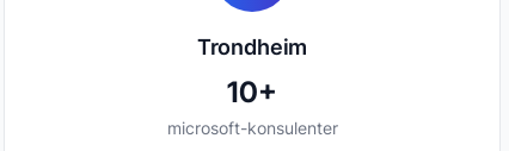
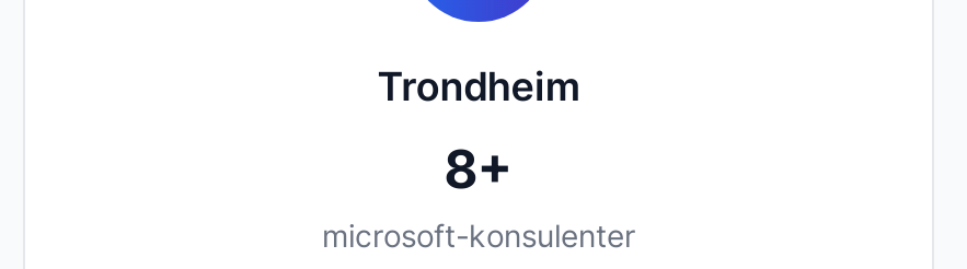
[227,75,277,109] 10+ -> [445,138,513,201] 8+

